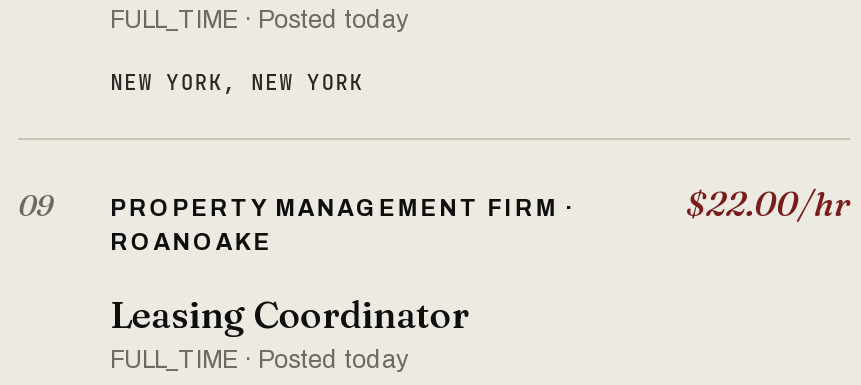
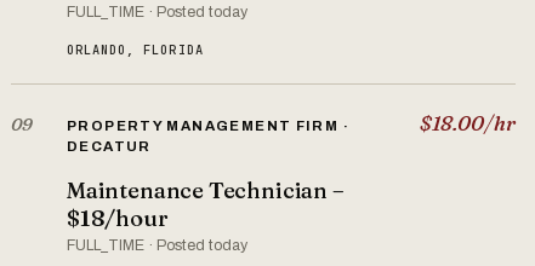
[110,67,363,95] NEW YORK, NEW YORK -> [67,41,203,58] ORLANDO, FLORIDA
[686,183,850,223] $22.00/hr -> [420,111,516,135] $18.00/hr
[110,229,272,253] ROANOAKE -> [67,139,151,153] DECATUR
[110,291,469,337] Leasing Coordinator -> [67,176,344,232] Maintenance Technician – | $18/hour

